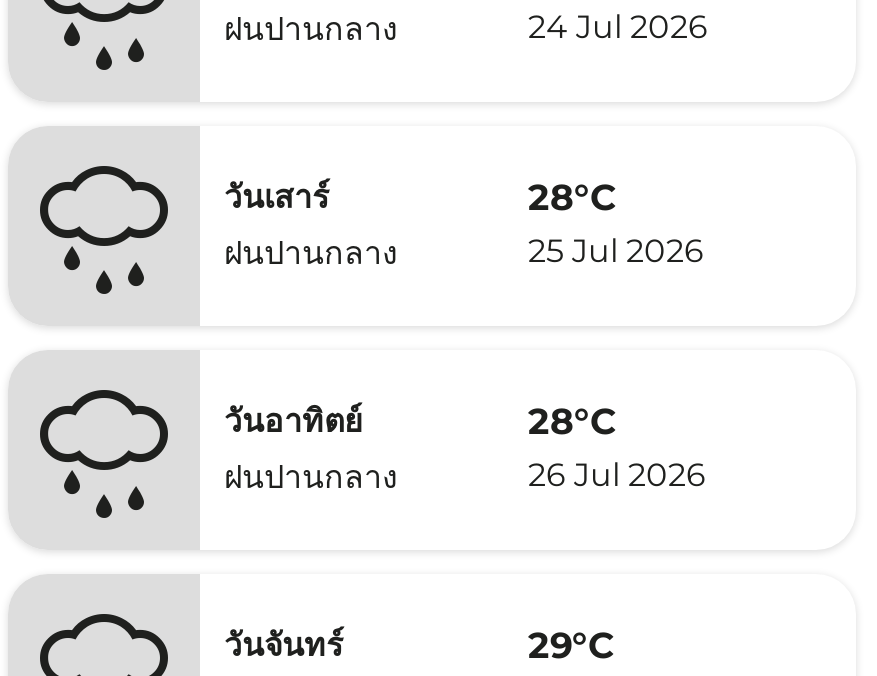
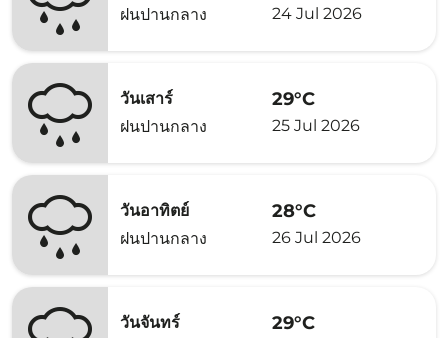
[528,175,616,219] 28°C -> [272,87,315,109] 29°C

